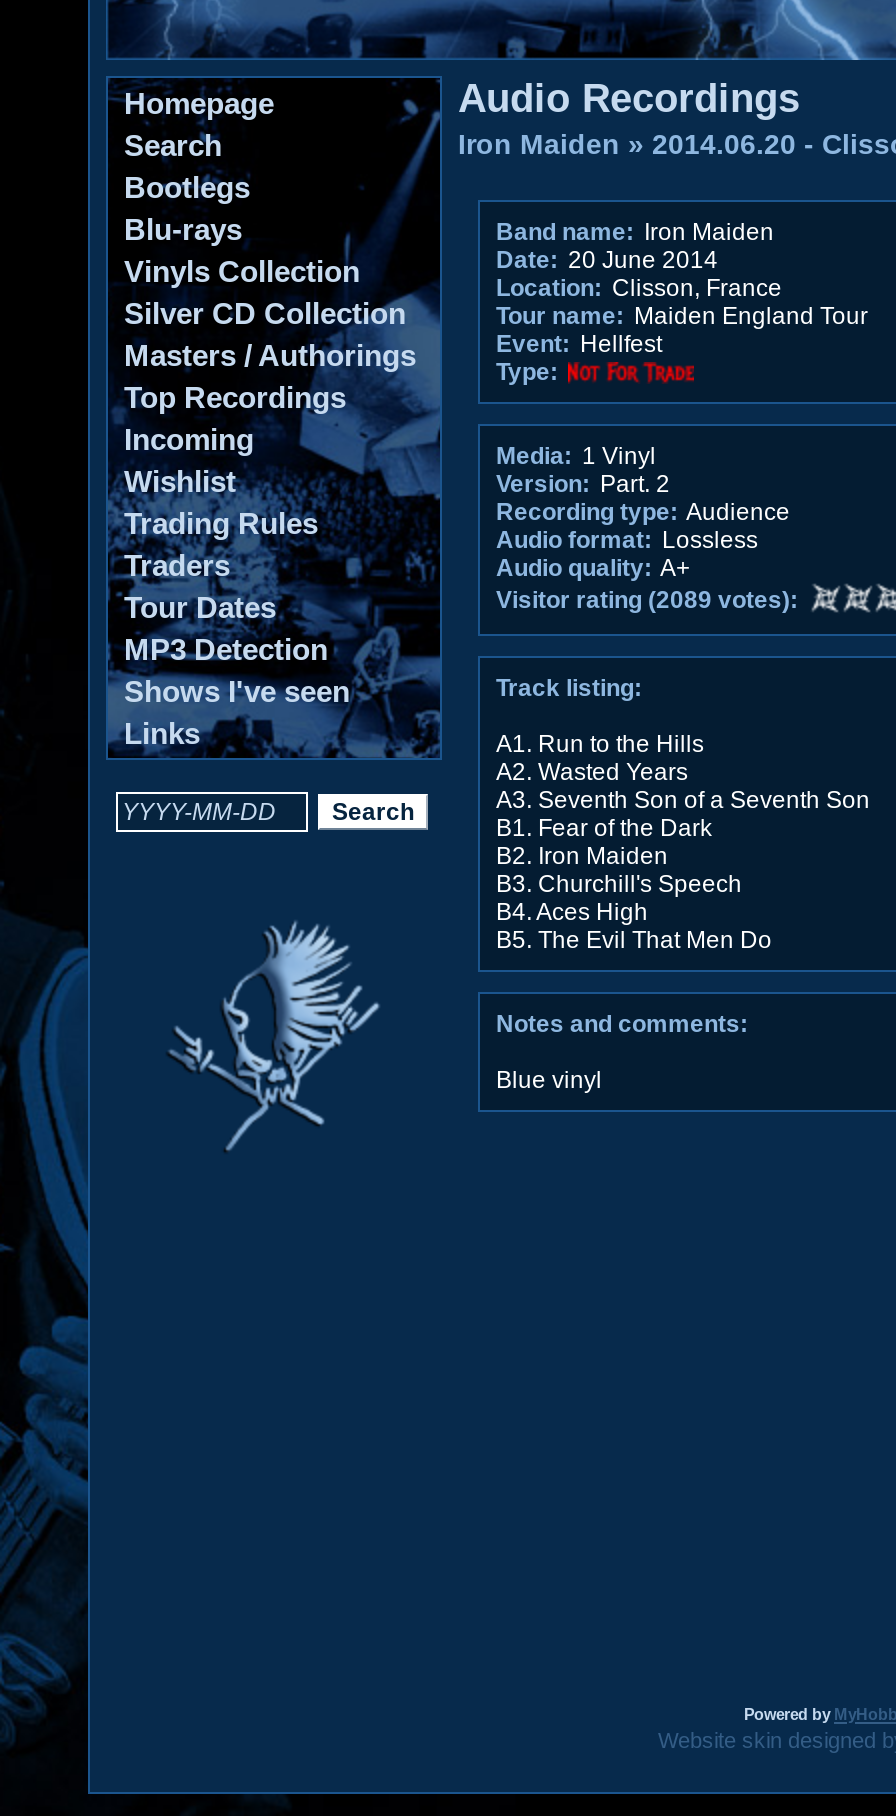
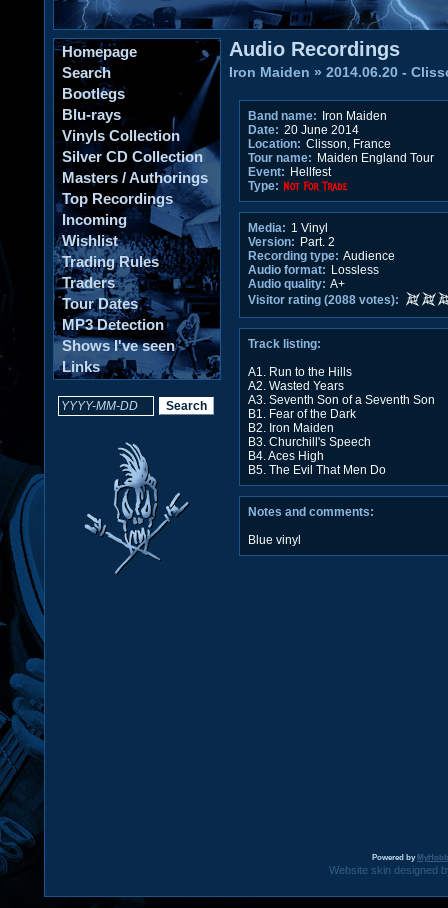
[496,586,798,614] Visitor rating (2089 votes): -> [248,293,399,307] Visitor rating (2088 votes):
[172,886,378,1150] [image] -> [85,442,189,562] [image]

